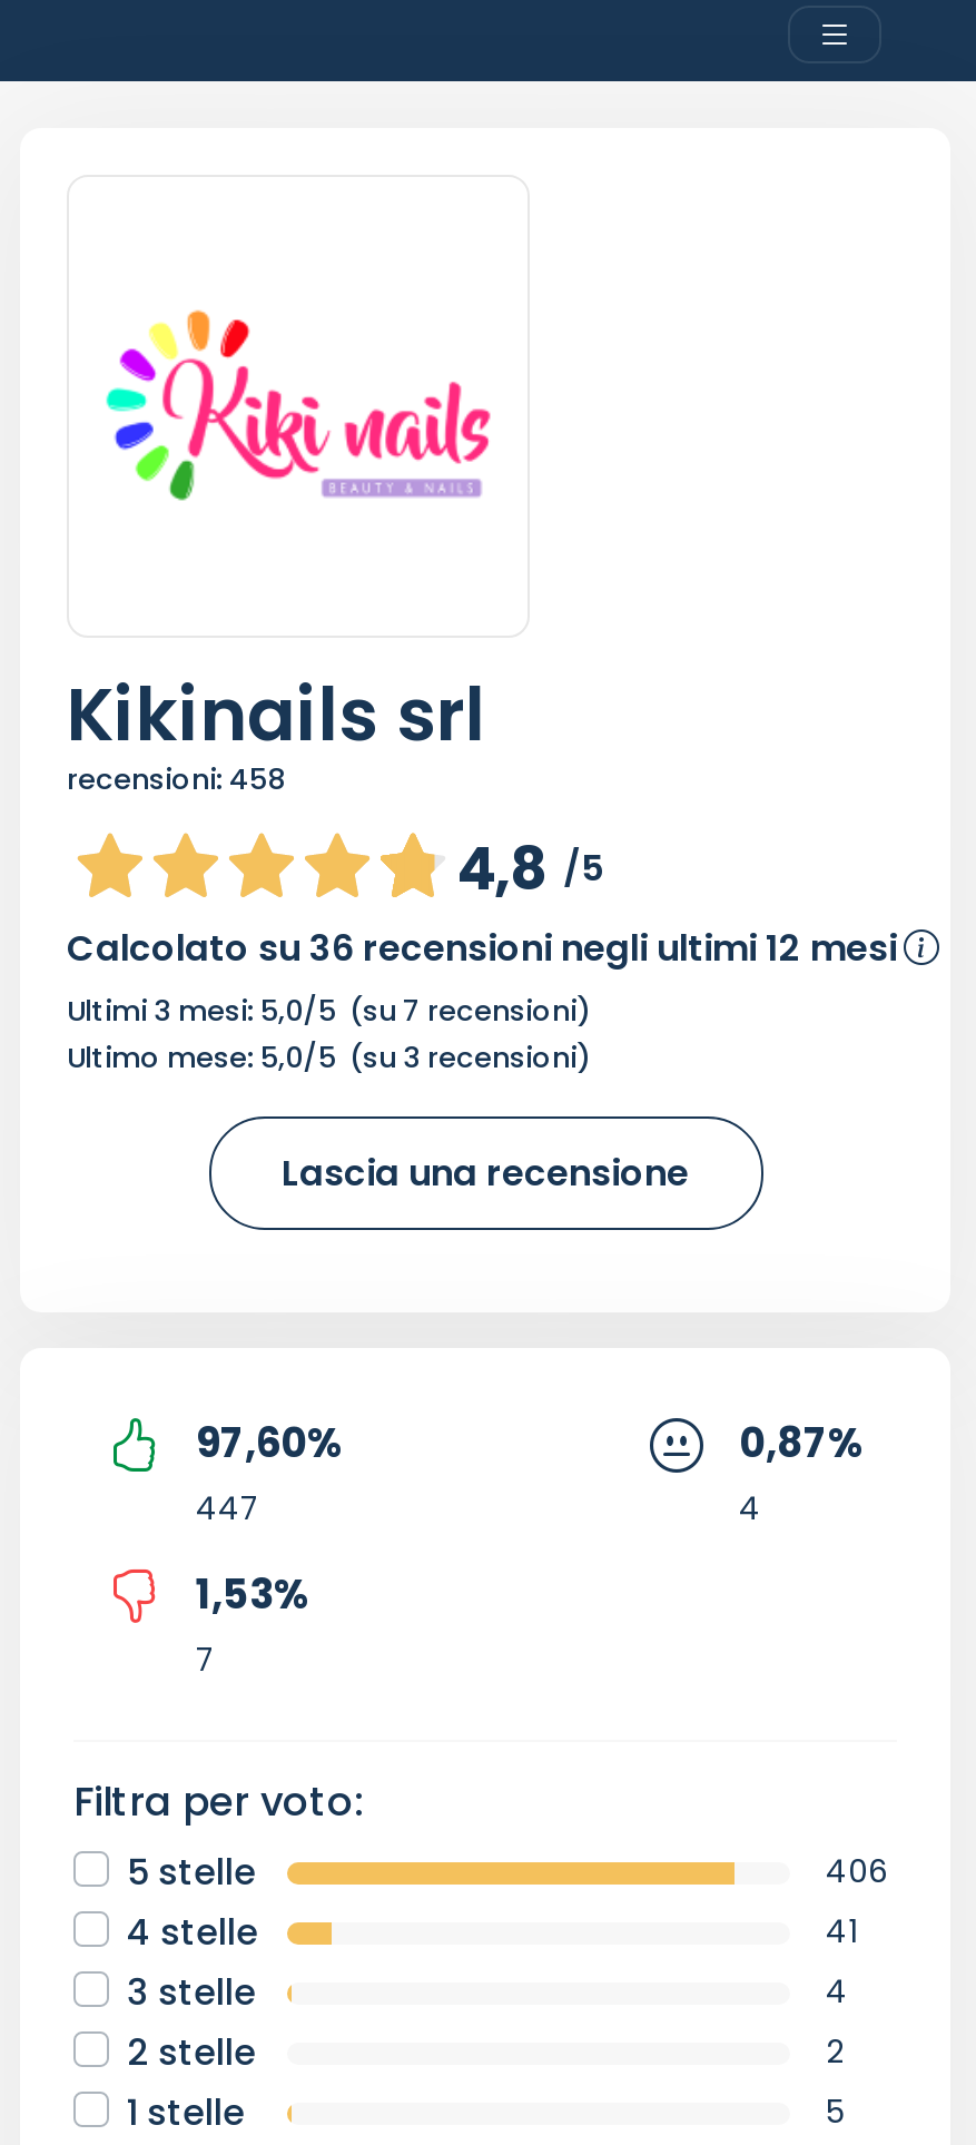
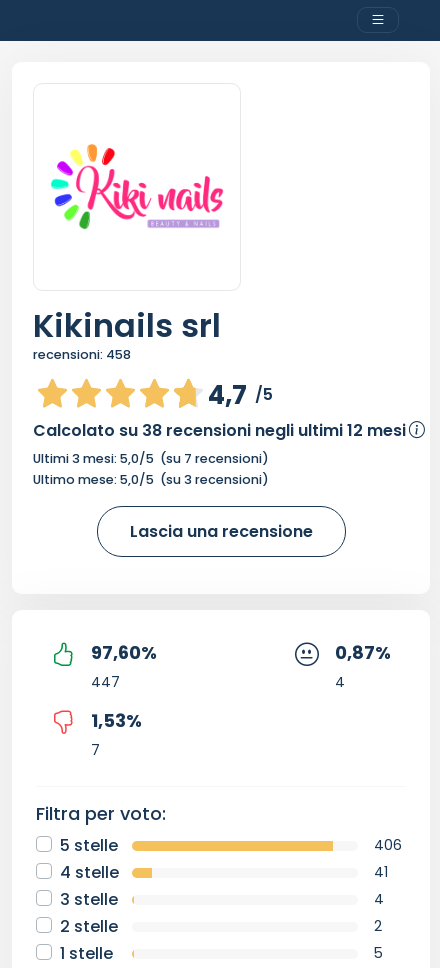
[456,829,603,909] 4,8 /5 -> [208,377,273,413] 4,7 /5
[67,922,897,974] Calcolato su 36 recensioni negli ultimi 12 mesi -> [33,419,406,442] Calcolato su 38 recensioni negli ultimi 12 mesi

